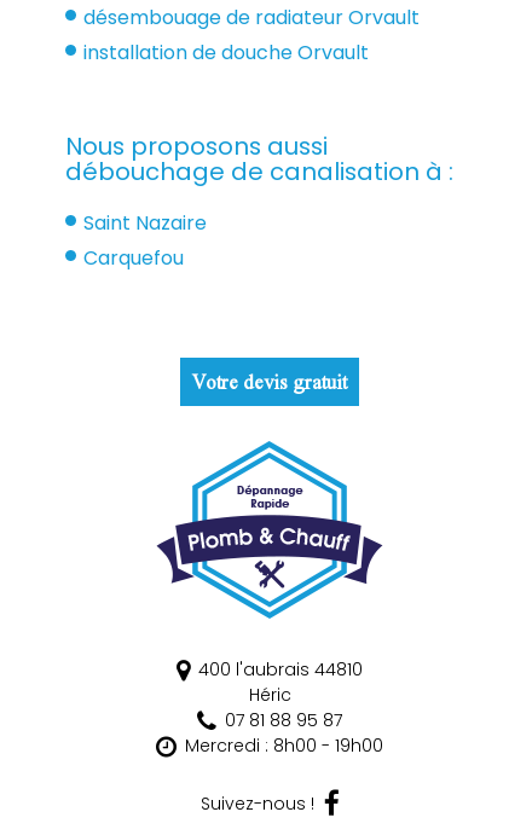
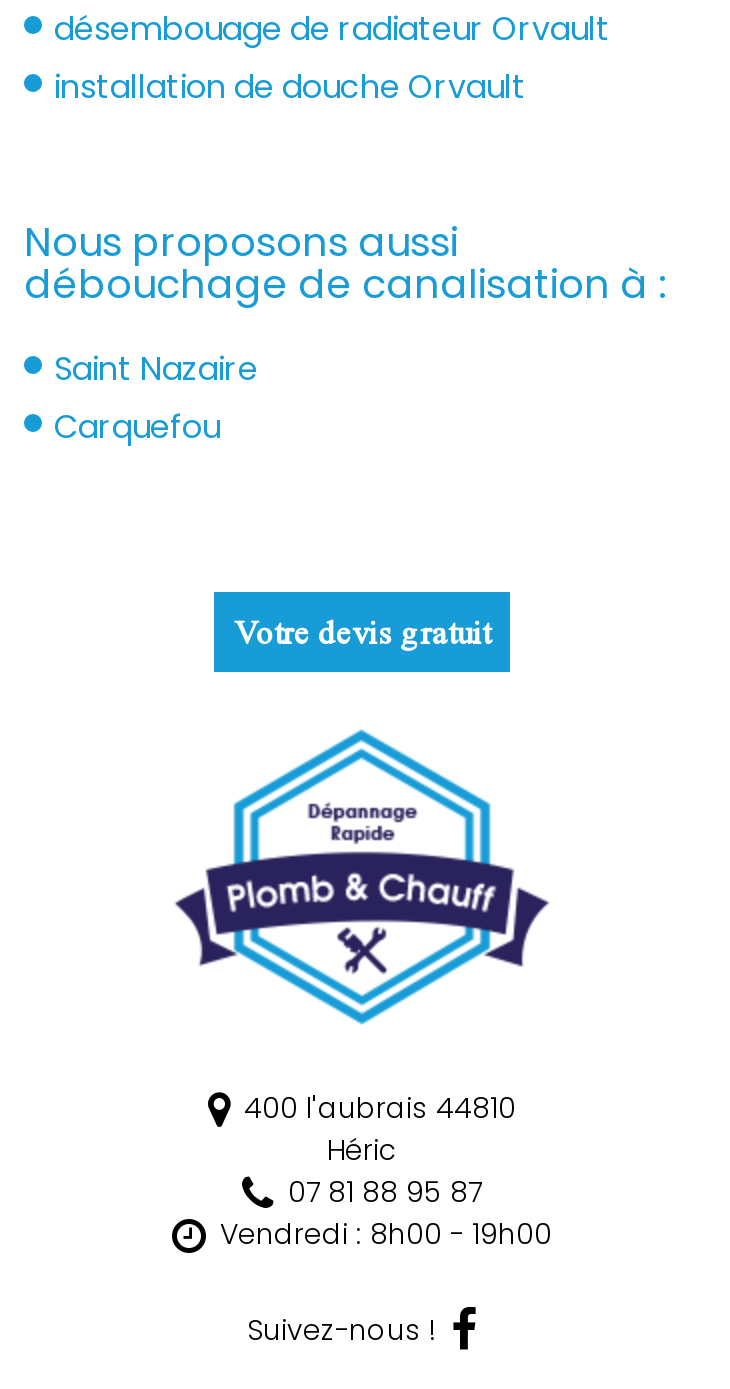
[185,734,383,758] Mercredi : 8h00 - 19h00 -> [220,1214,552,1254] Vendredi : 8h00 - 19h00

